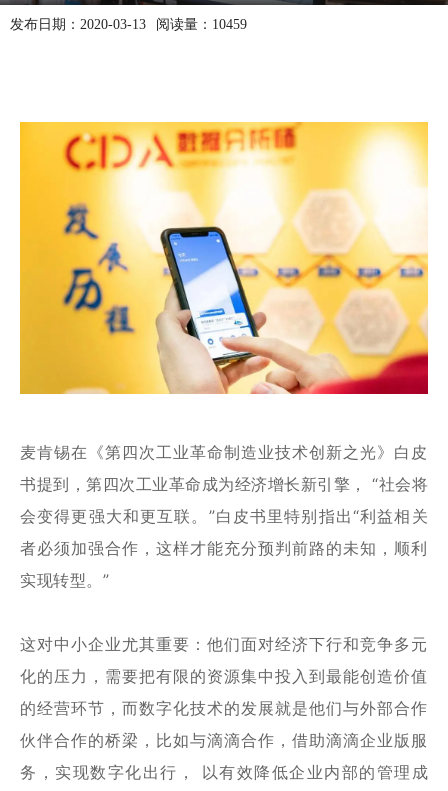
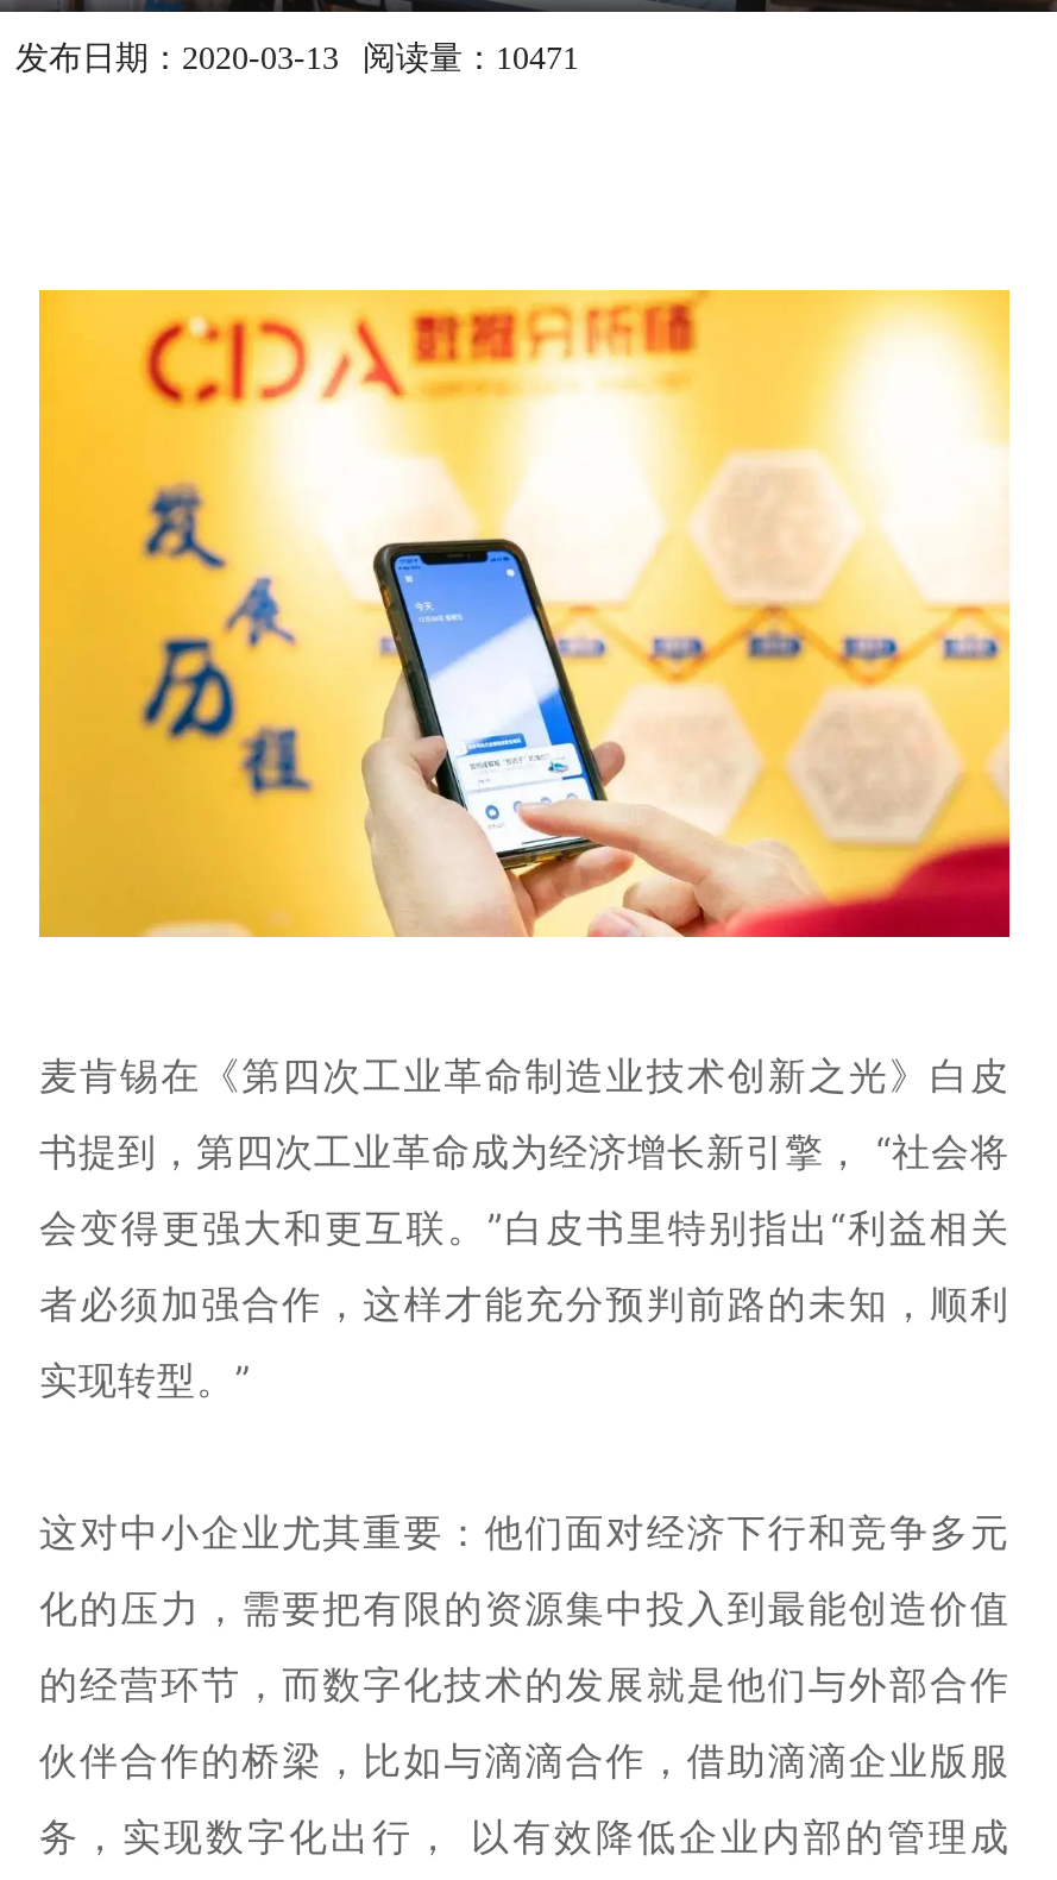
[10,17,247,32] 发布日期：2020-03-13 阅读量：10459 -> [15,40,579,76] 发布日期：2020-03-13 阅读量：10471

